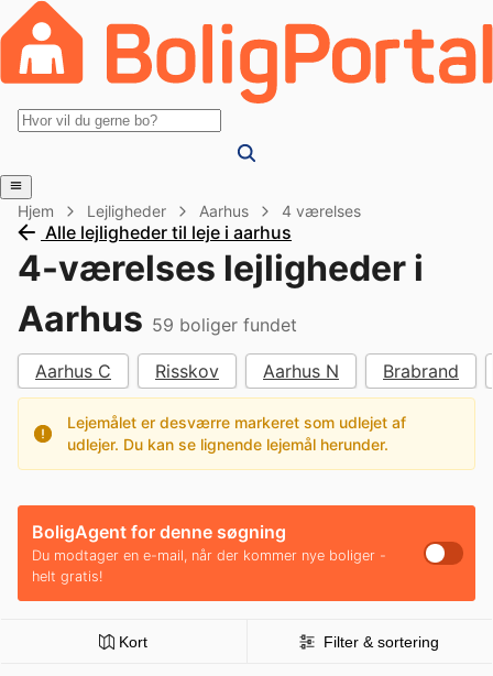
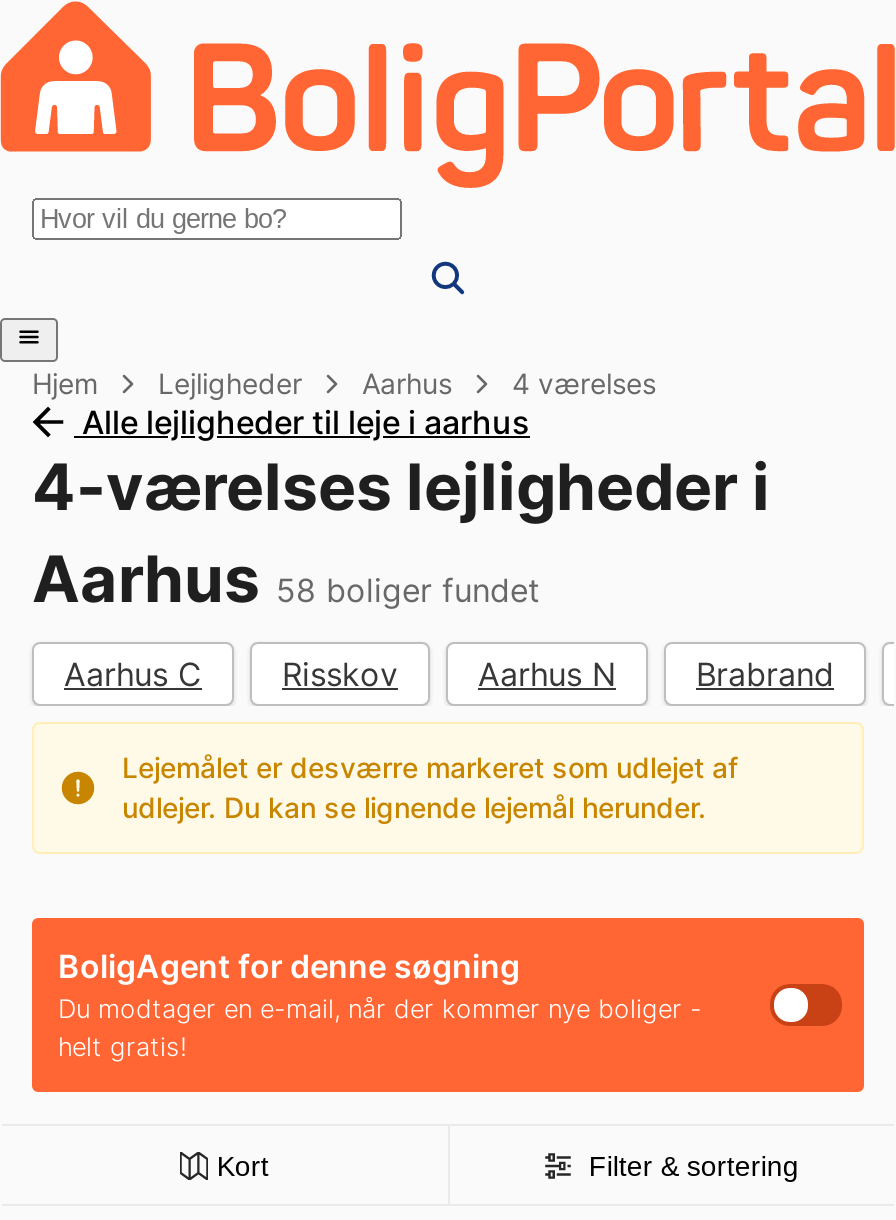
[18,297,297,340] Aarhus 59 boliger fundet -> [32,540,540,618] Aarhus 58 boliger fundet

